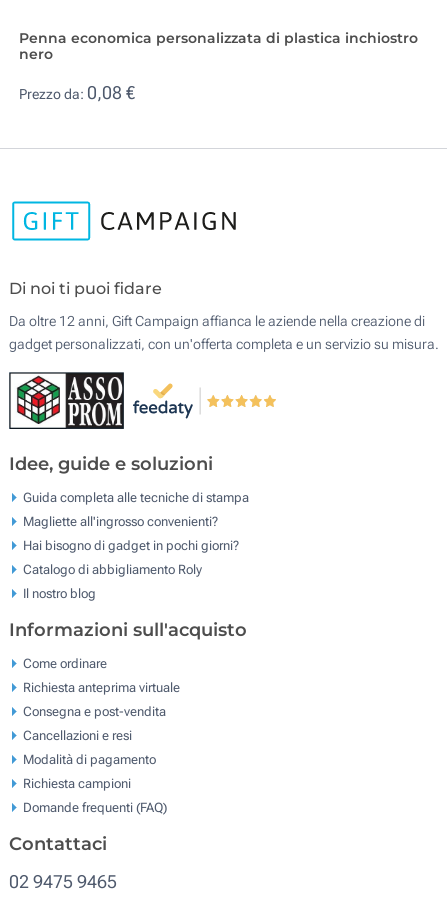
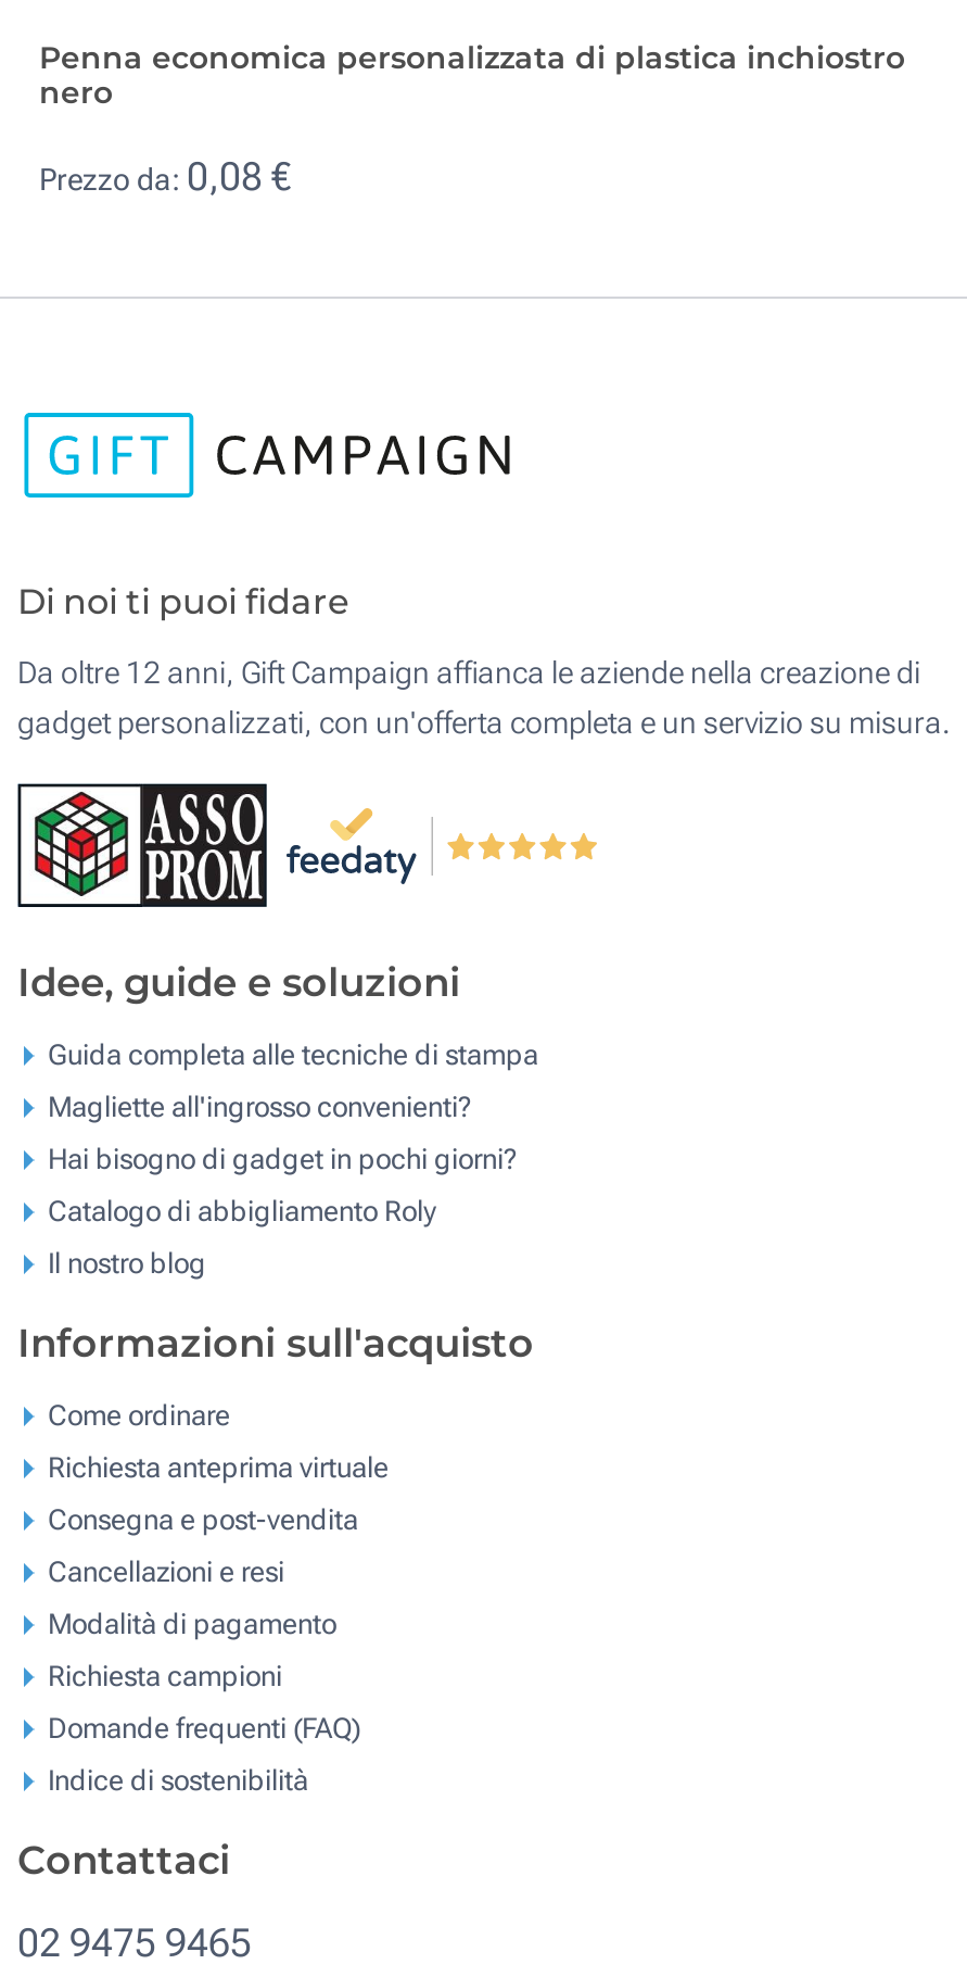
none -> [48,1764,308,1796] Indice di sostenibilità

